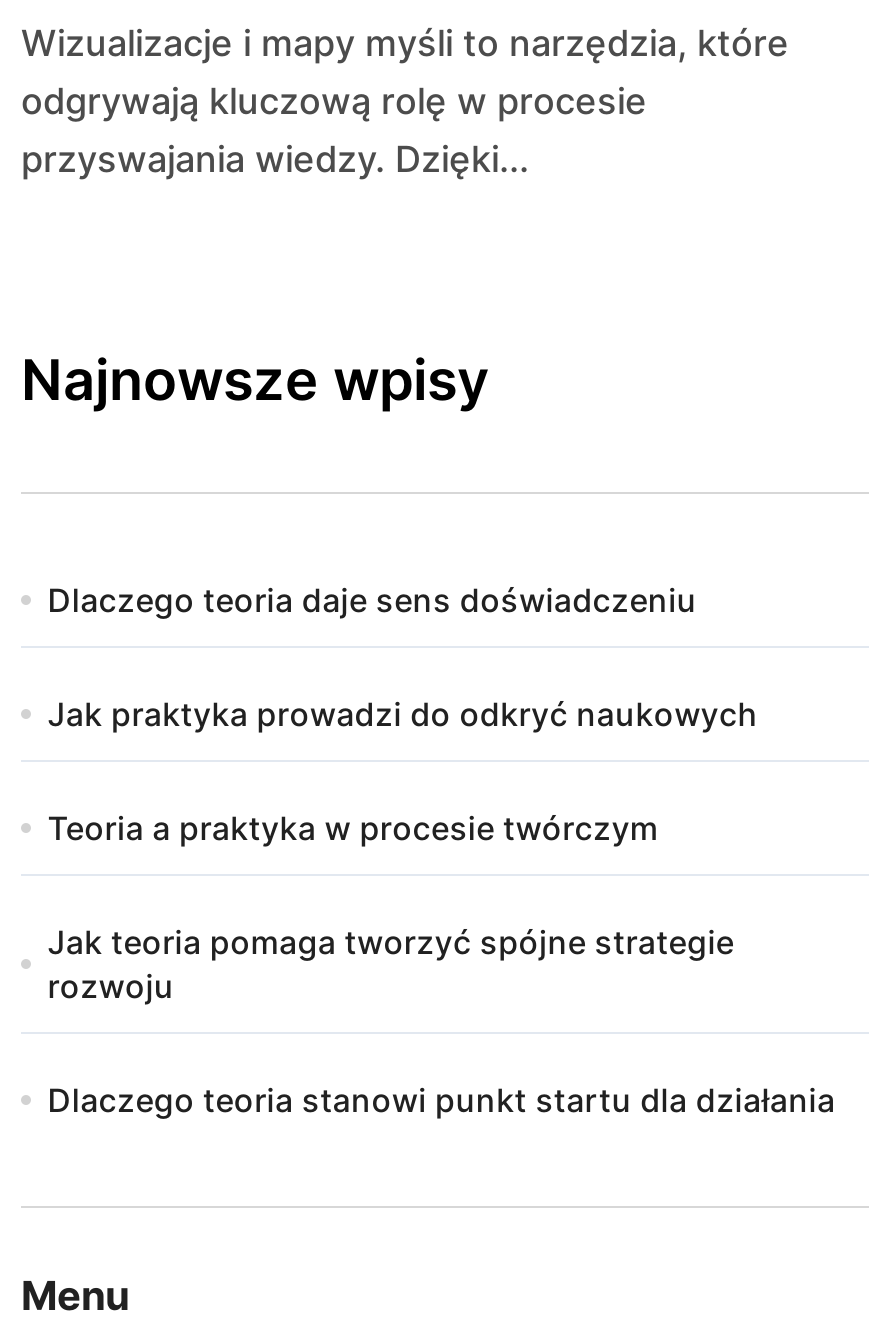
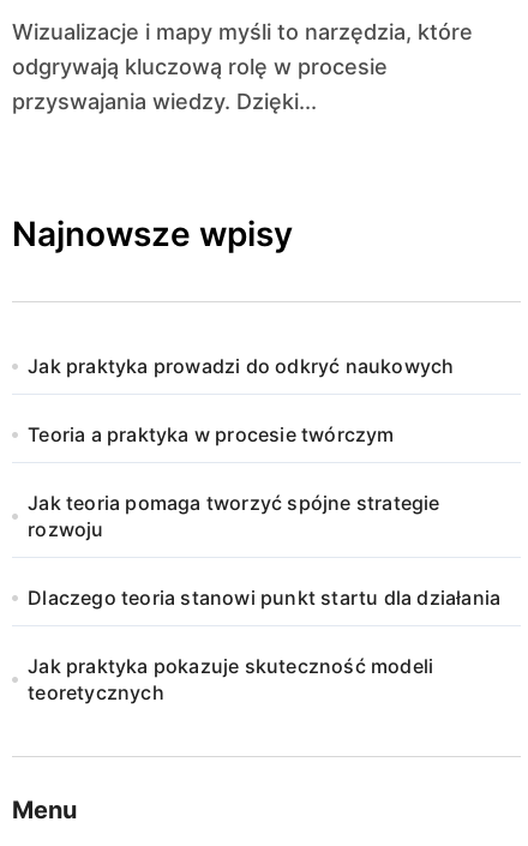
[47,580,697,620] Dlaczego teoria daje sens doświadczeniu -> none
moved [47,694,835,1120] -> [28,354,501,610]: Jak praktyka prowadzi do odkryć naukowych | Teoria a praktyka w procesie twórczym | Jak teoria pomaga tworzyć spójne strategie | rozwoju | Dlaczego teoria stanowi punkt startu dla działania
none -> [28,654,433,704] Jak praktyka pokazuje skuteczność modeli | teoretycznych

